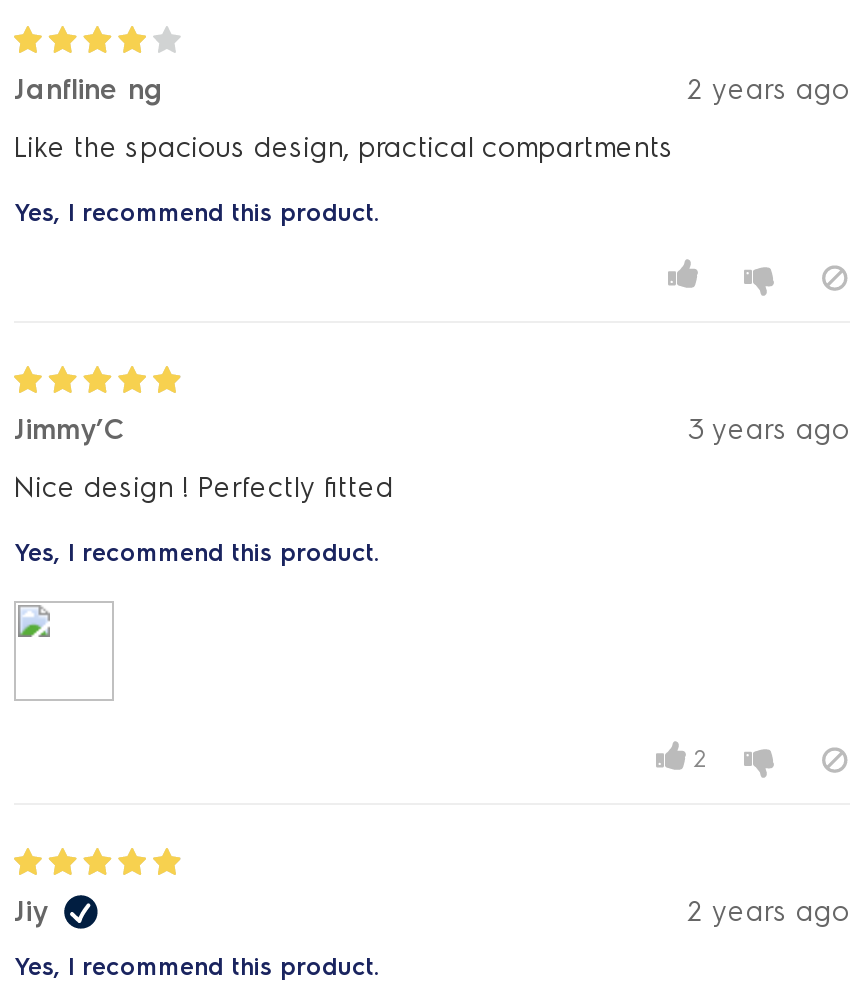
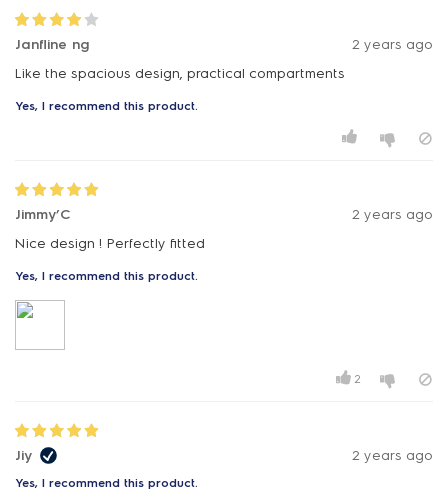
[688,413,850,447] 3 years ago -> [352,206,433,223] 2 years ago

